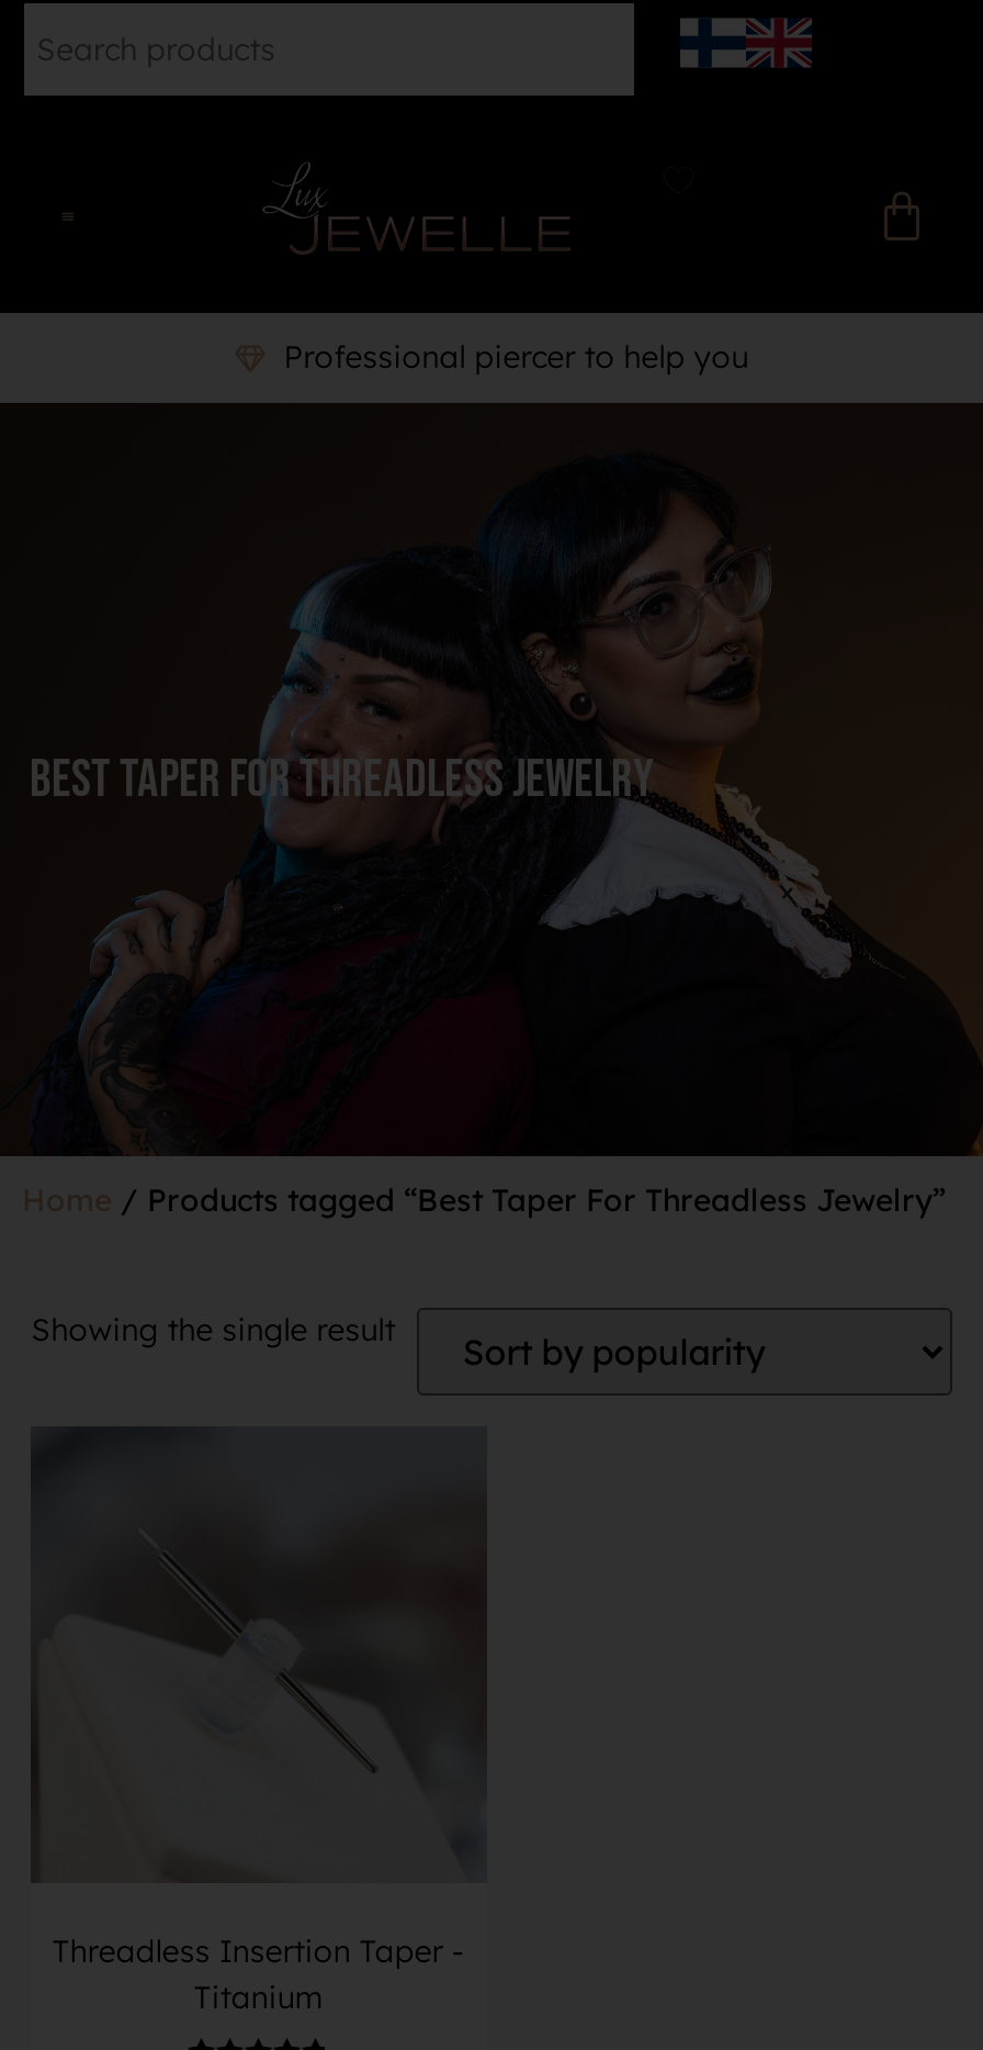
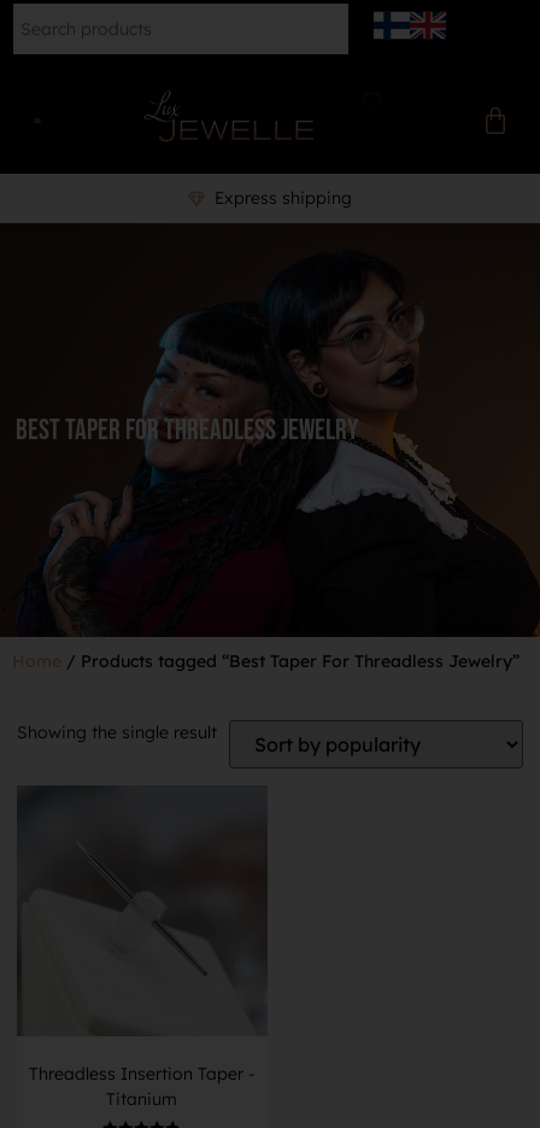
[283,337,749,377] Professional piercer to help you -> [215,187,352,209] Express shipping

